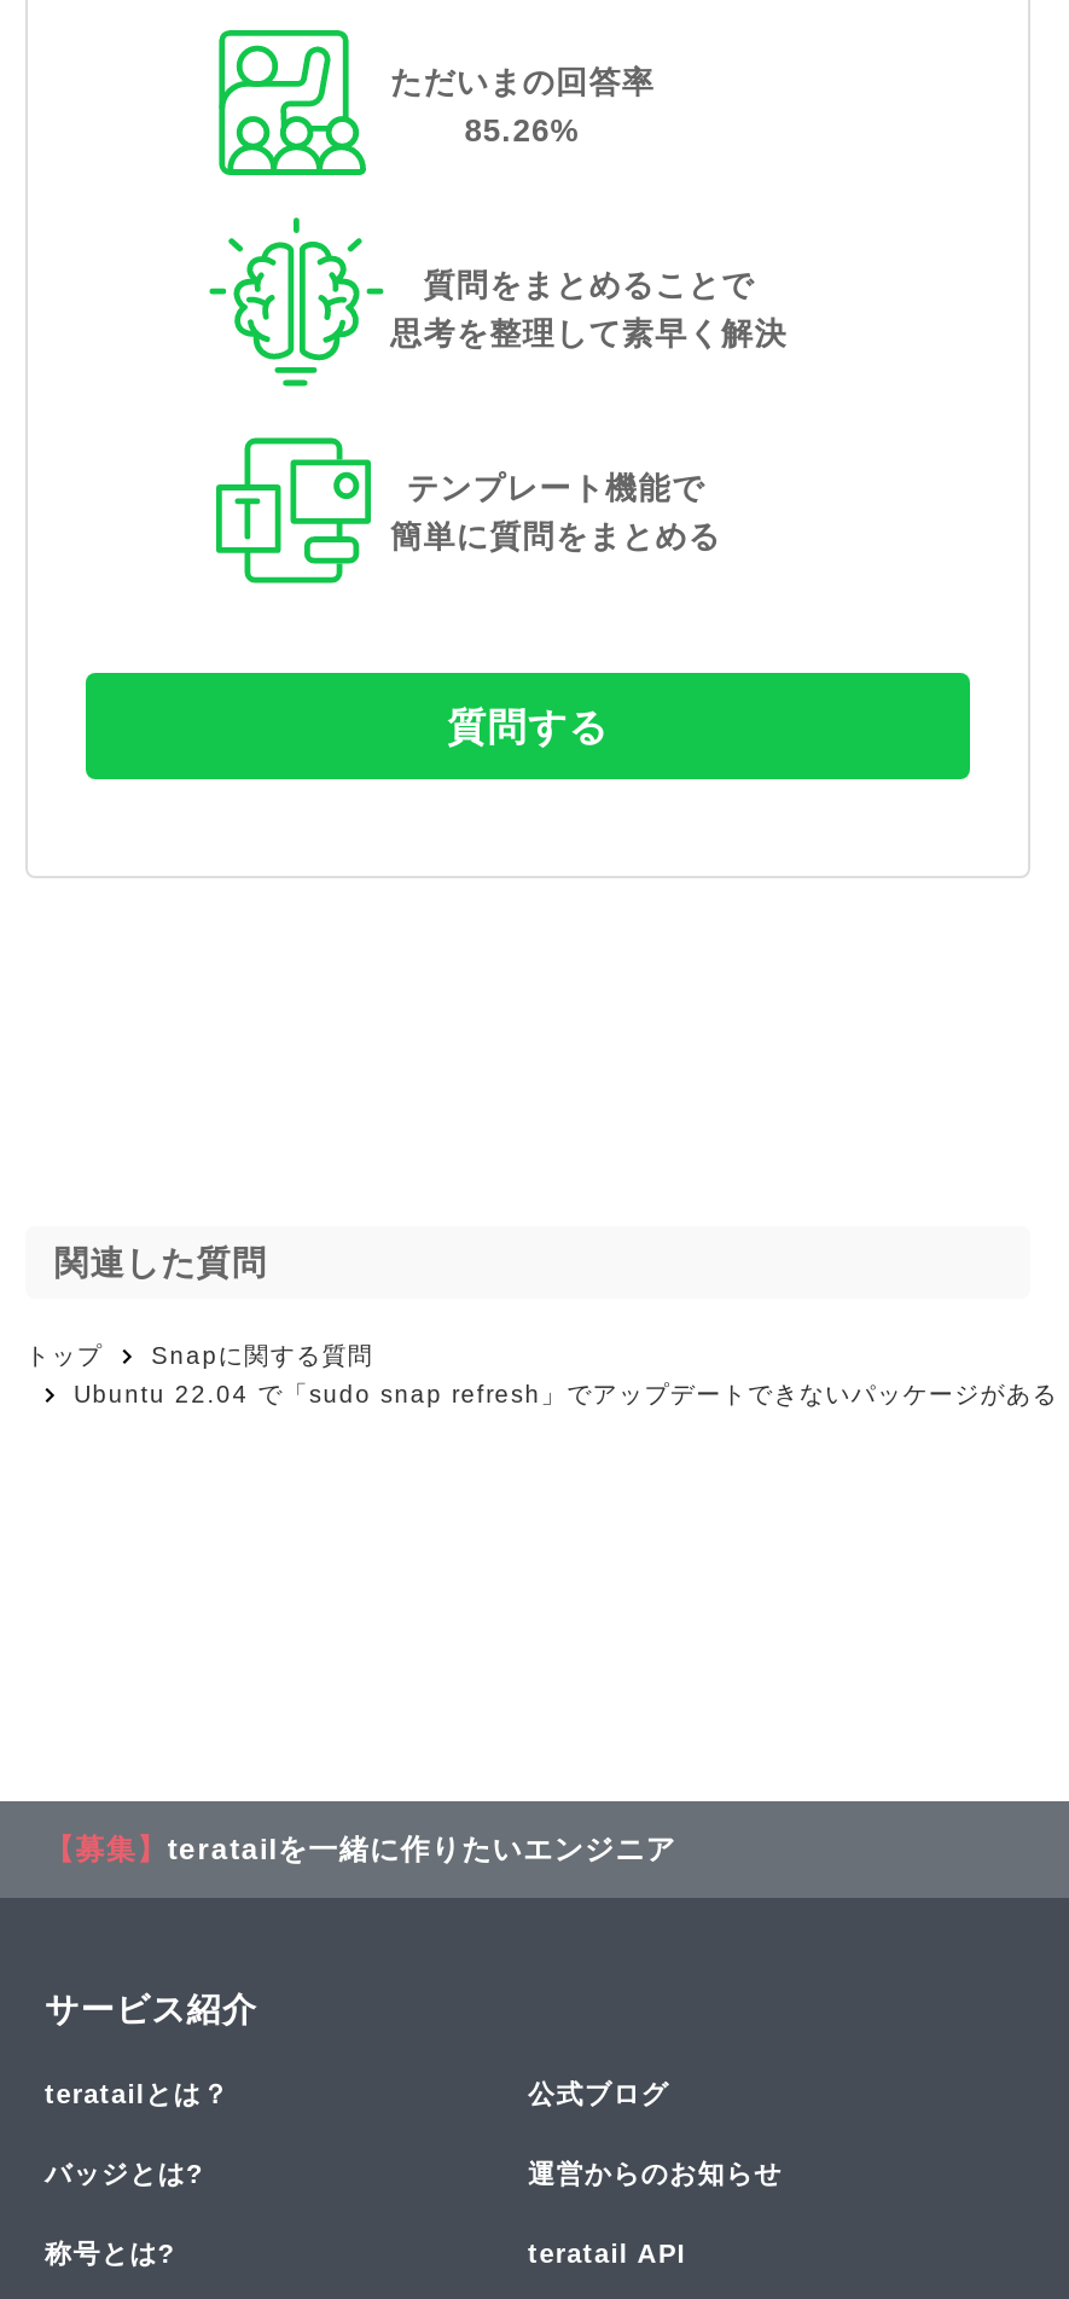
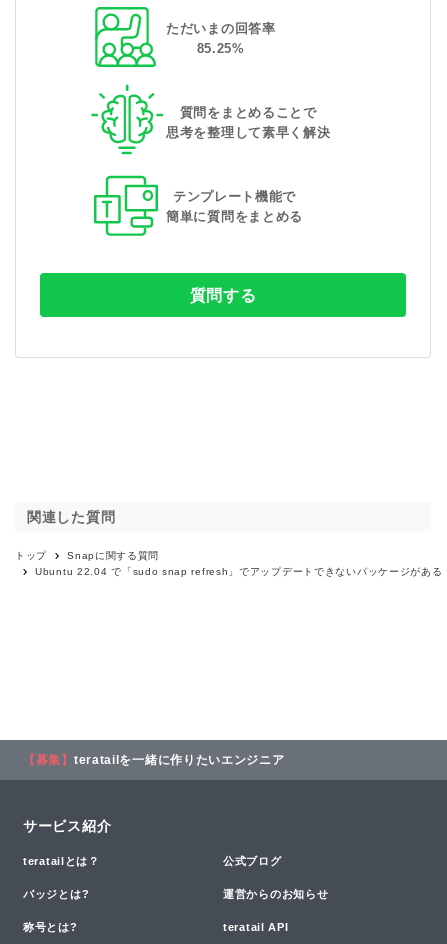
[464,112,581,149] 85.26% -> [197,41,245,56] 85.25%

